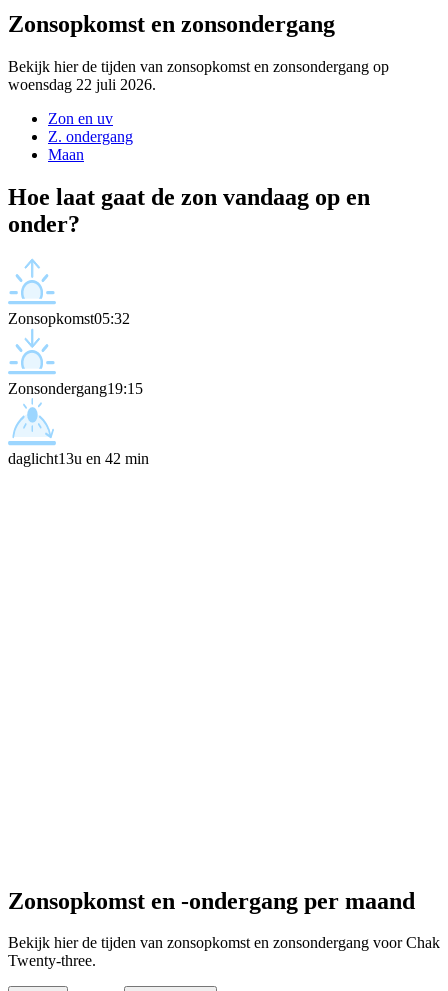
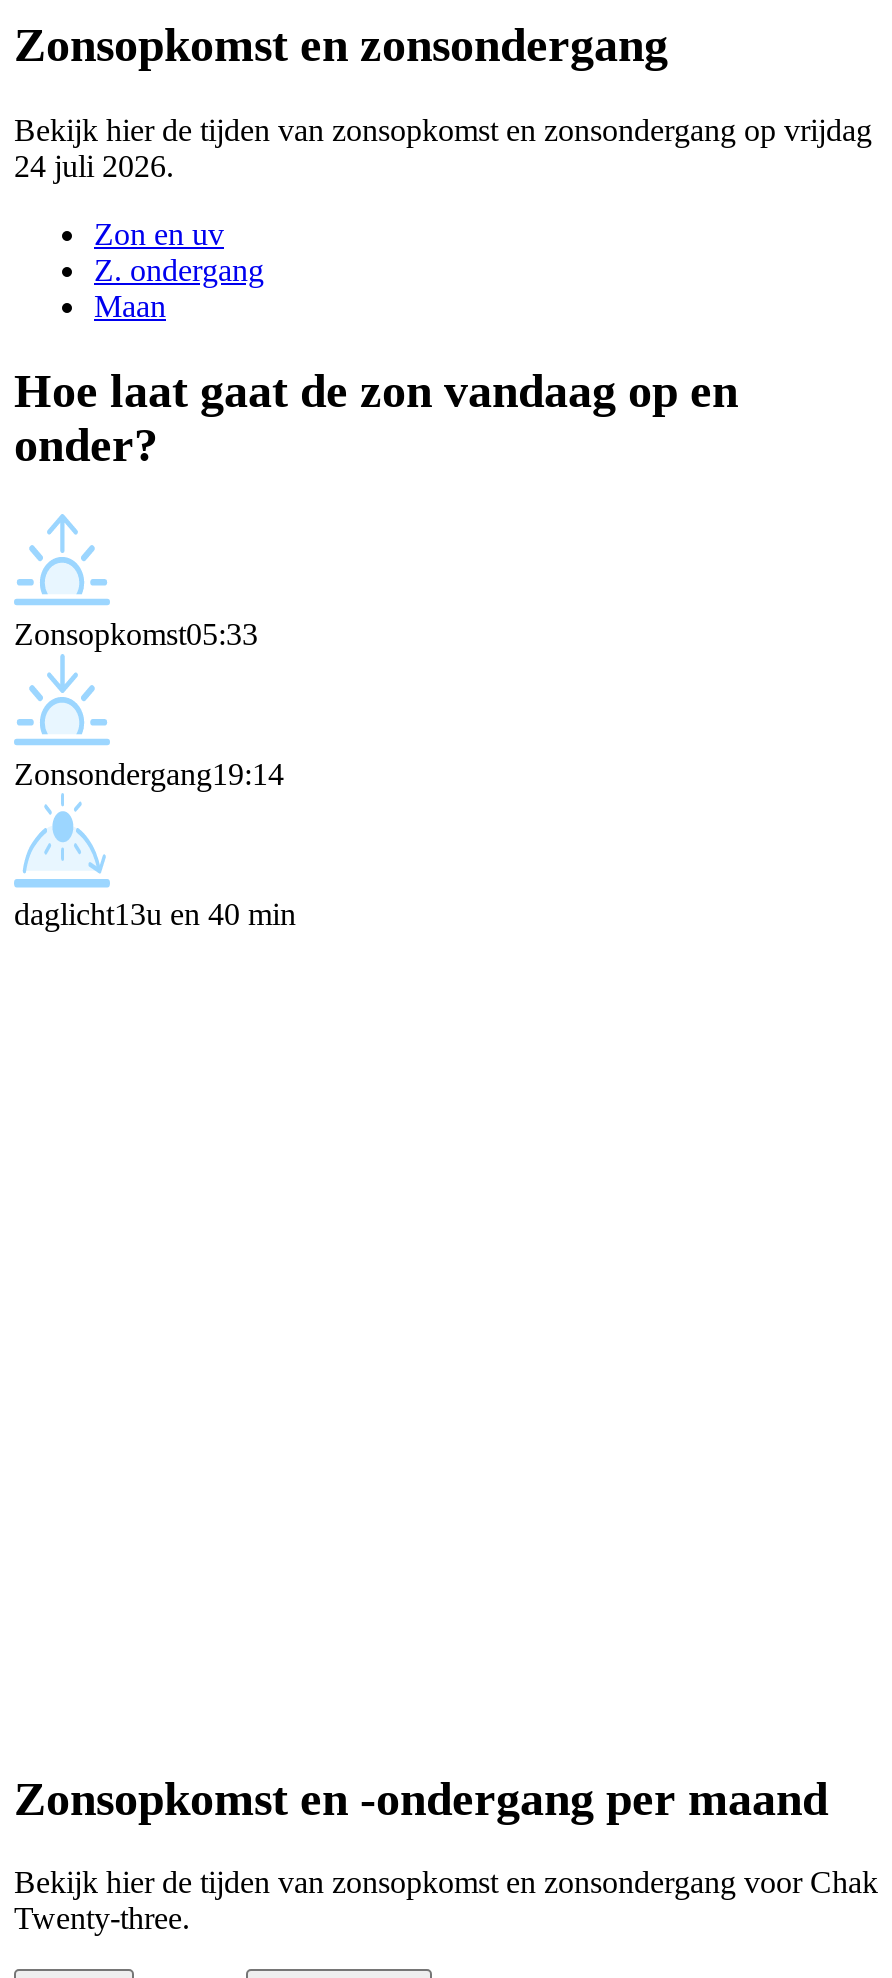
[8,58,389,93] Bekijk hier de tijden van zonsopkomst en zonsondergang op | woensdag 22 juli 2026. -> [14,113,872,183] Bekijk hier de tijden van zonsopkomst en zonsondergang op vrijdag | 24 juli 2026.
[8,310,130,327] Zonsopkomst05:32 -> [14,616,258,650] Zonsopkomst05:33
[8,380,143,397] Zonsondergang19:15 -> [14,756,284,790] Zonsondergang19:14
[8,450,149,467] daglicht13u en 42 min -> [14,896,296,930] daglicht13u en 40 min

